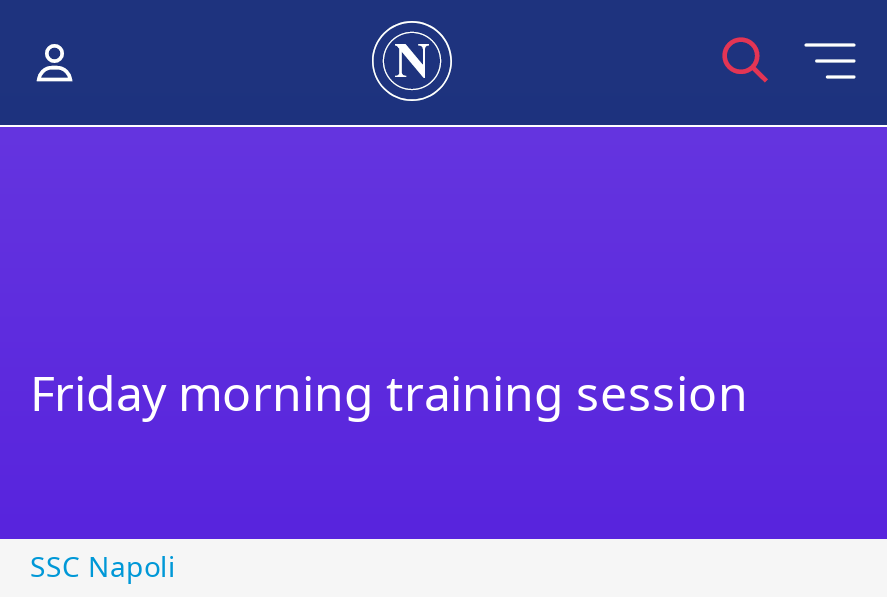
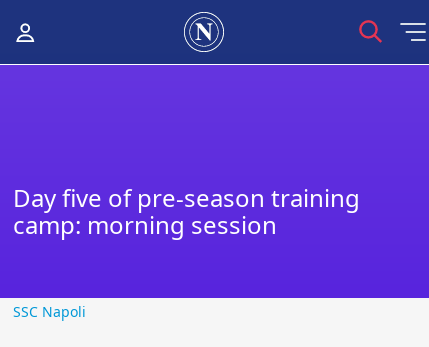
[30,359,748,425] Friday morning training session -> [13,181,360,241] Day five of pre-season training | camp: morning session

